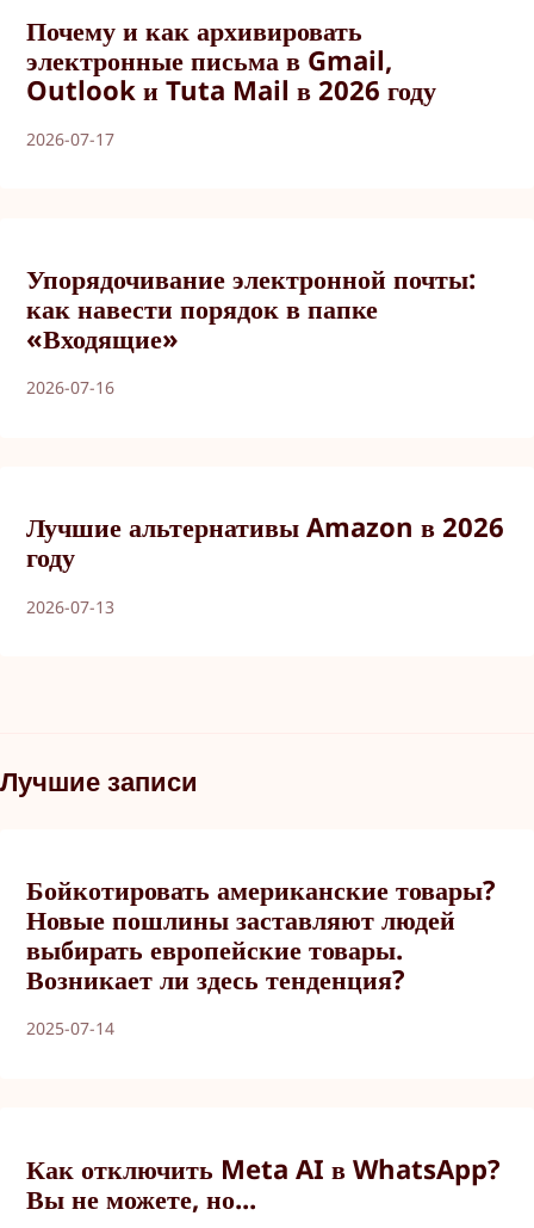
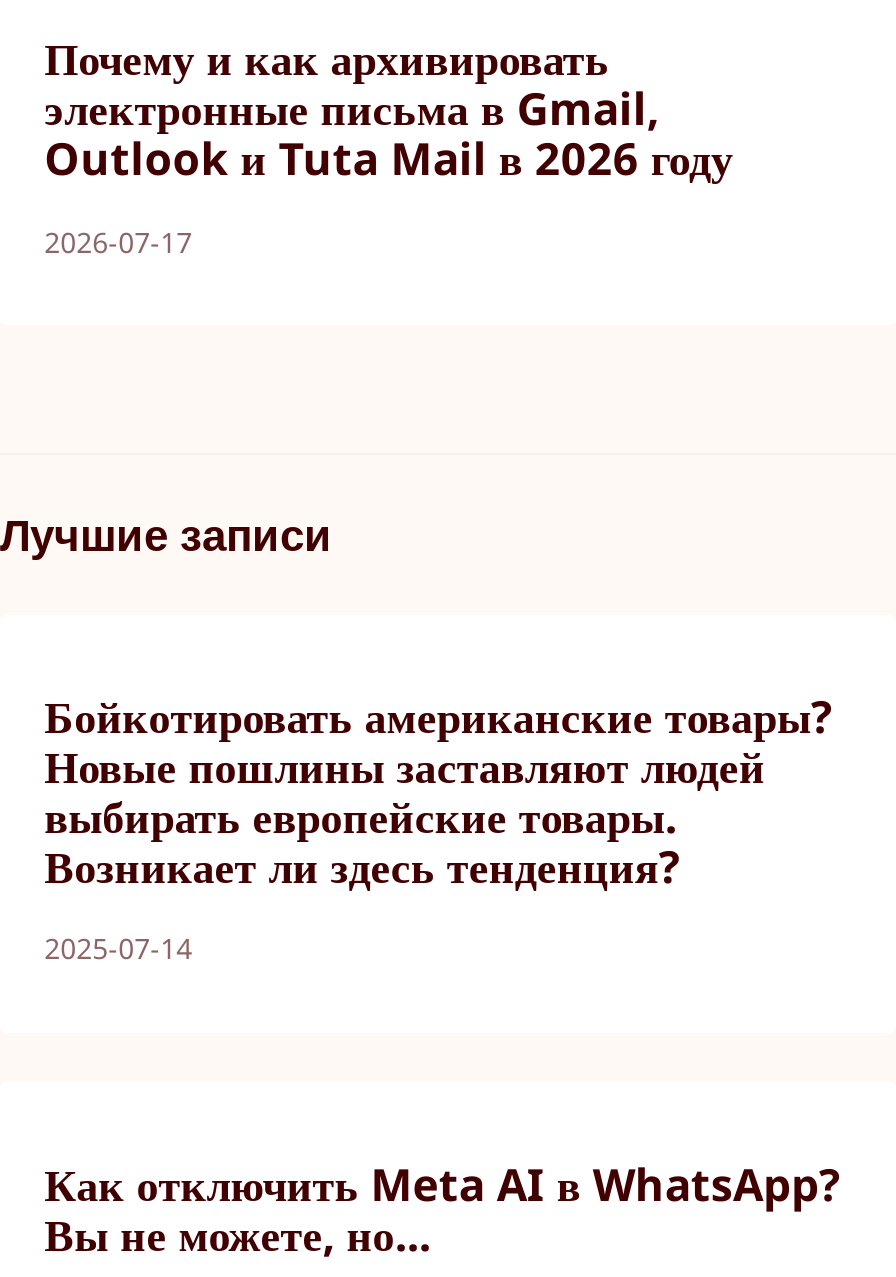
[26,260,476,399] Упорядочивание электронной почты: | как навести порядок в папке | «Входящие» | 2026-07-16 -> none
[26,509,505,618] Лучшие альтернативы Amazon в 2026 | году | 2026-07-13 -> none

